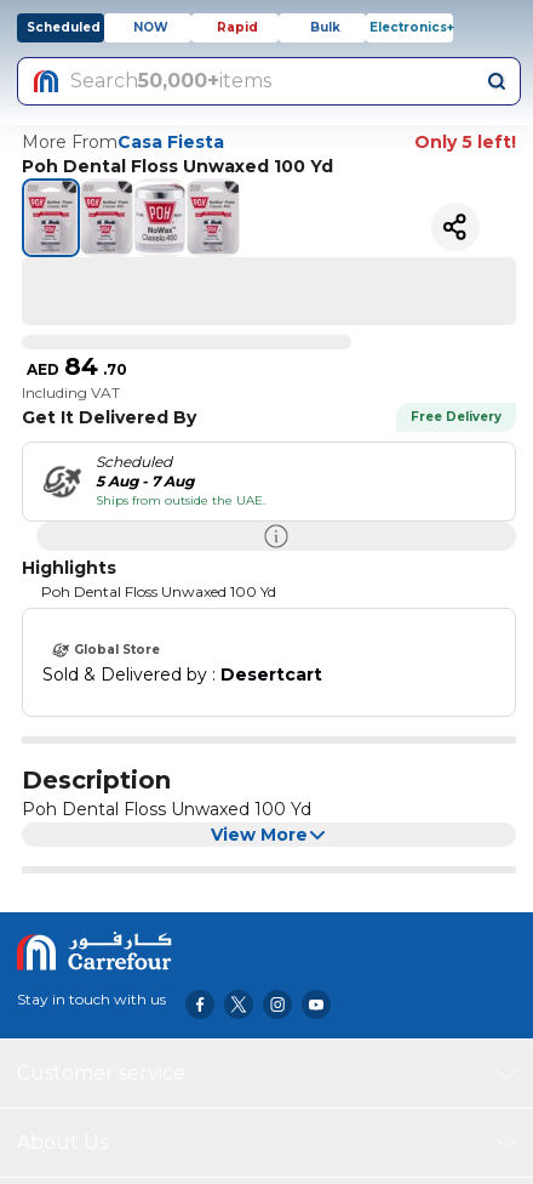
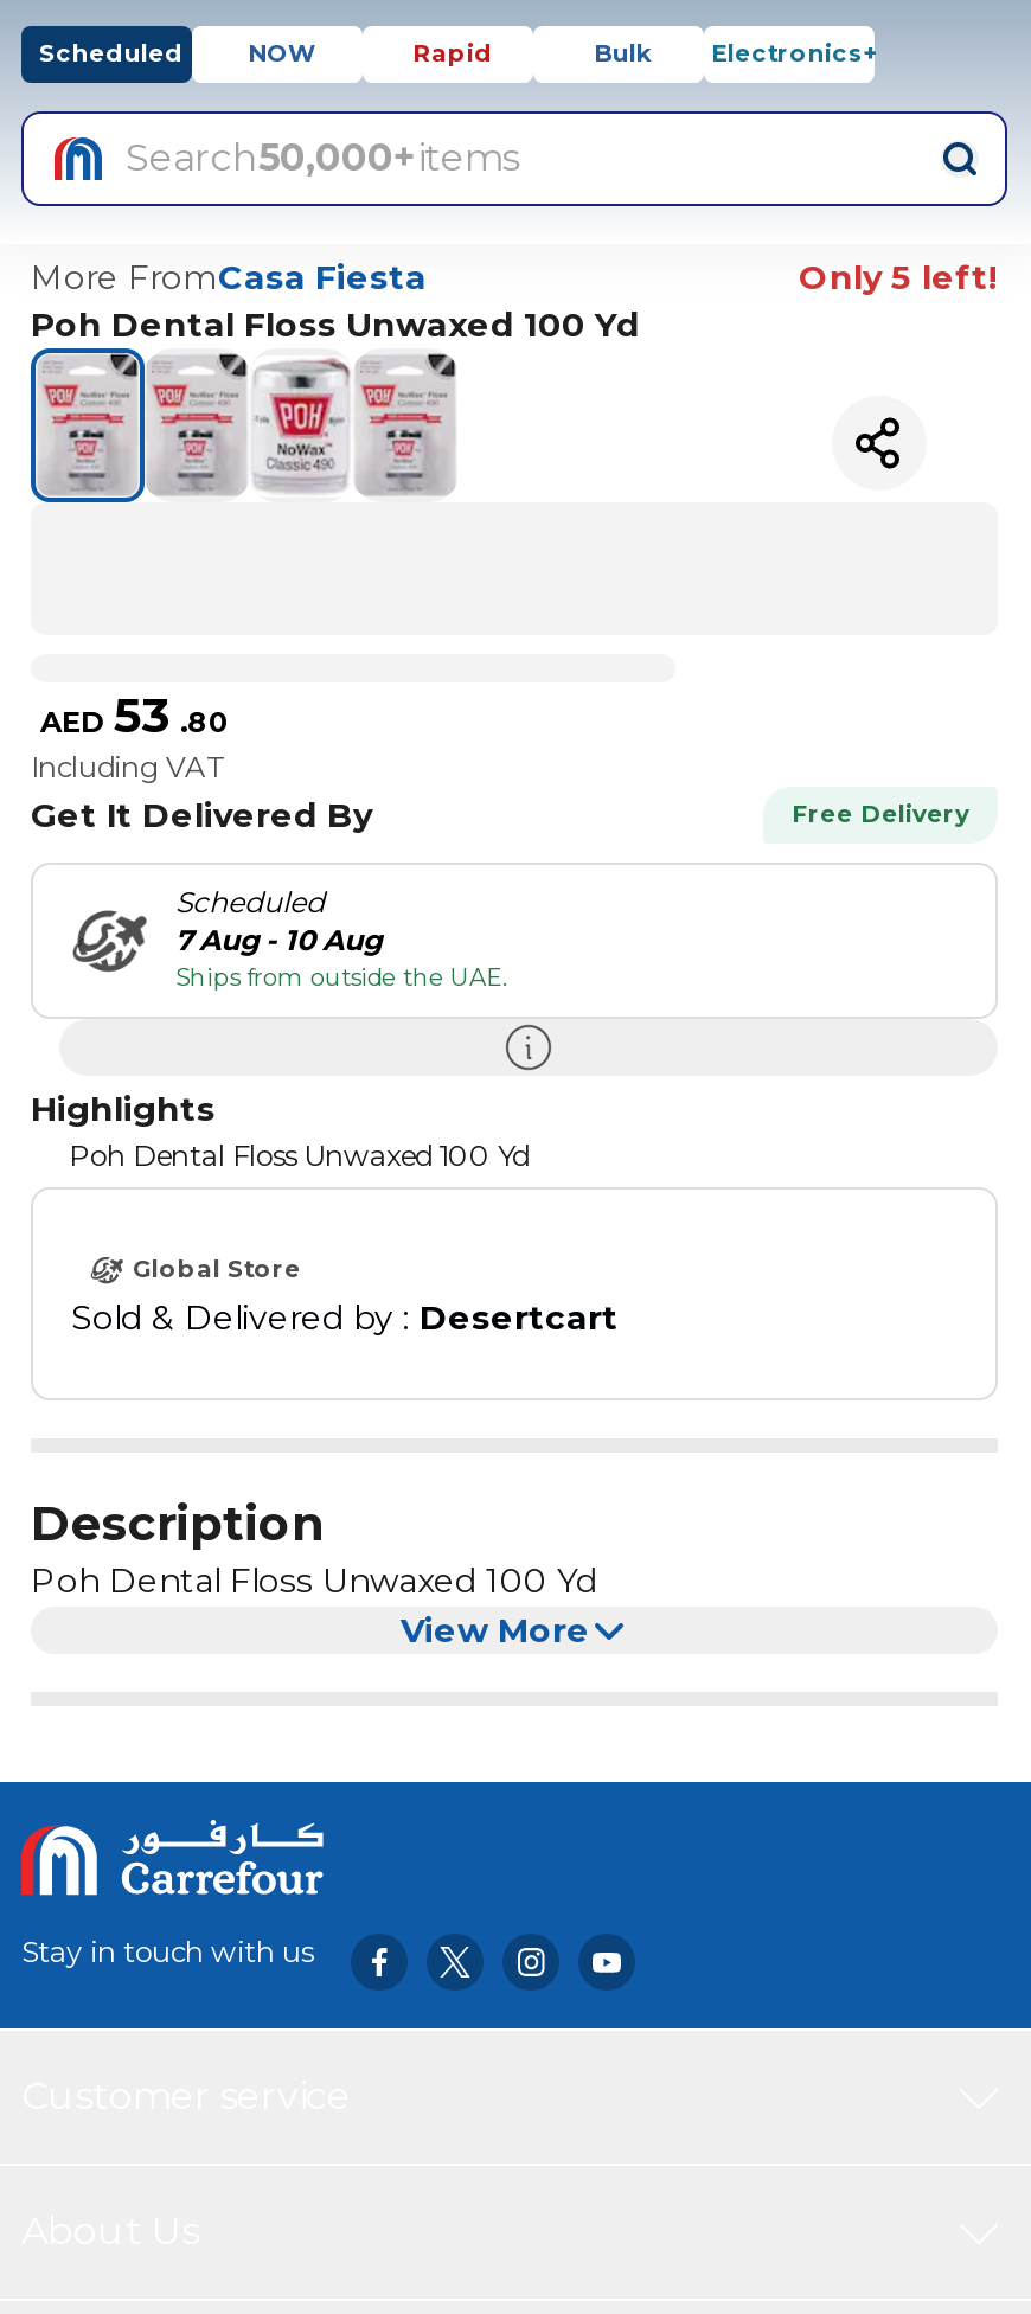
[27,352,127,381] AED 84 . 70 -> [40,688,230,745] AED 53 . 80
[96,472,194,491] 5 Aug - 7 Aug -> [175,923,382,958] 7 Aug - 10 Aug

